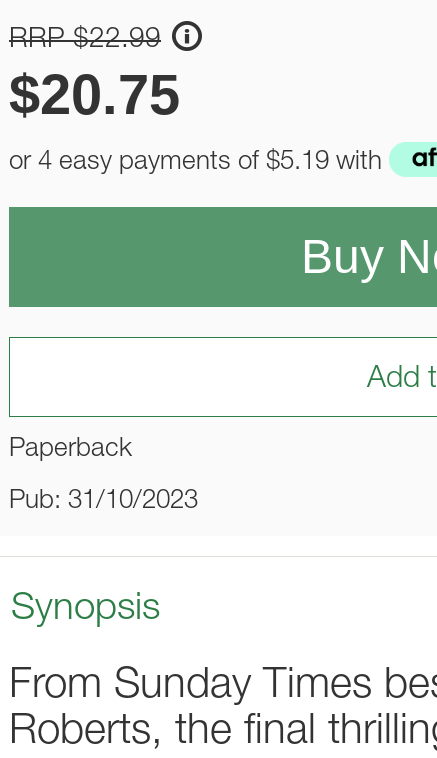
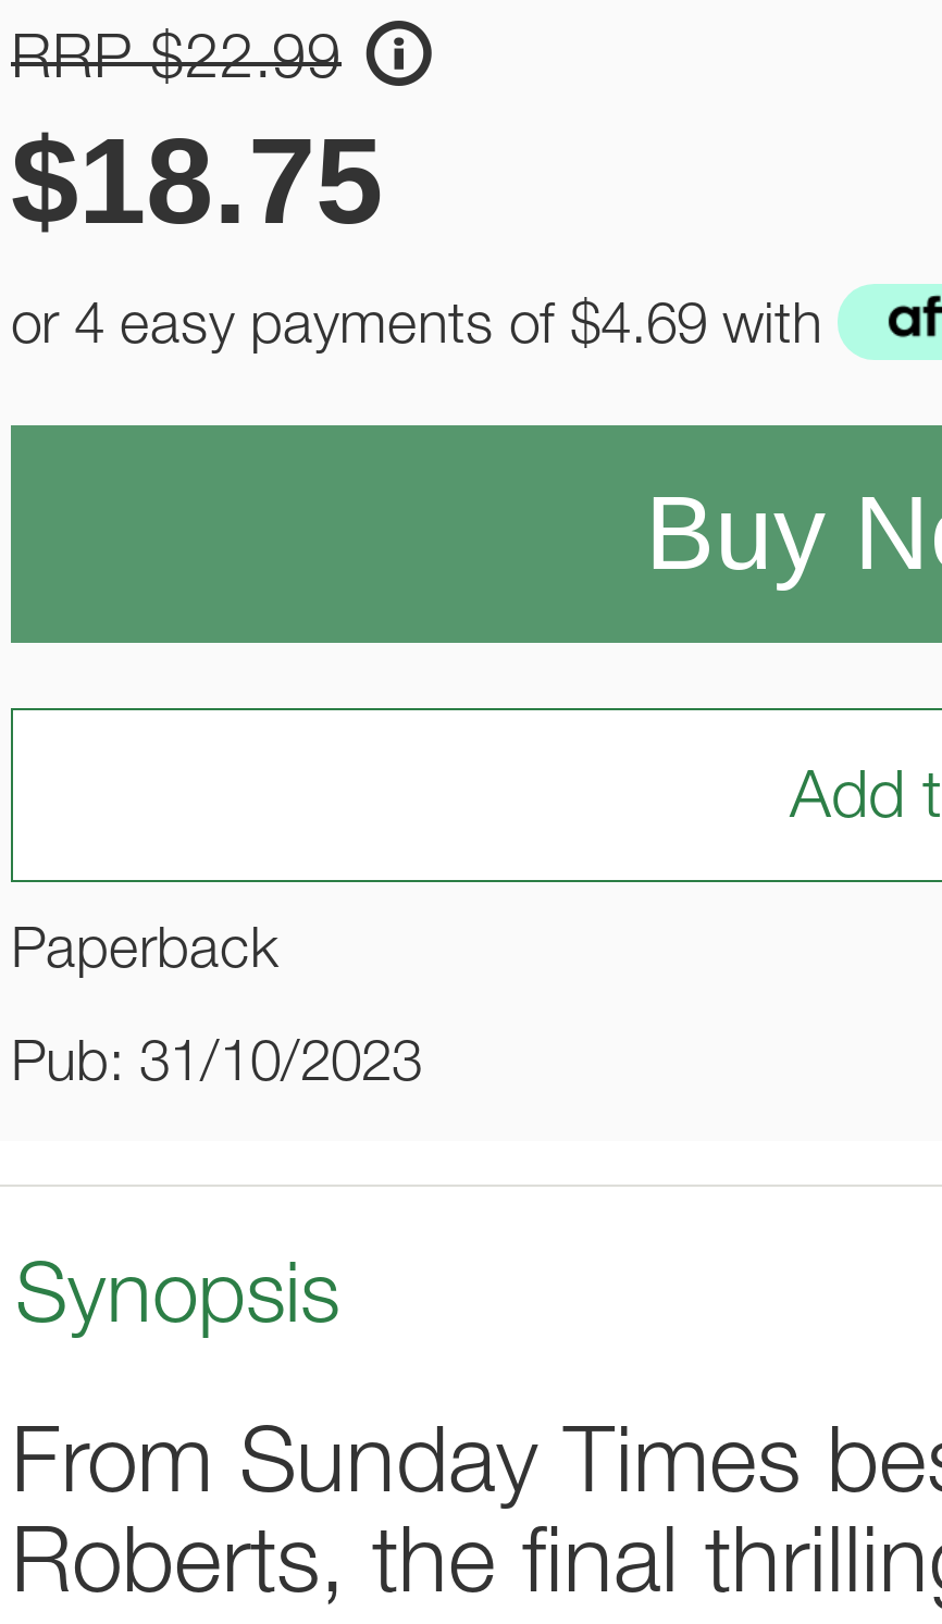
[9,63,180,126] $20.75 -> [11,113,383,250] $18.75
[9,150,382,176] or 4 easy payments of $5.19 with -> [11,302,822,359] or 4 easy payments of $4.69 with

